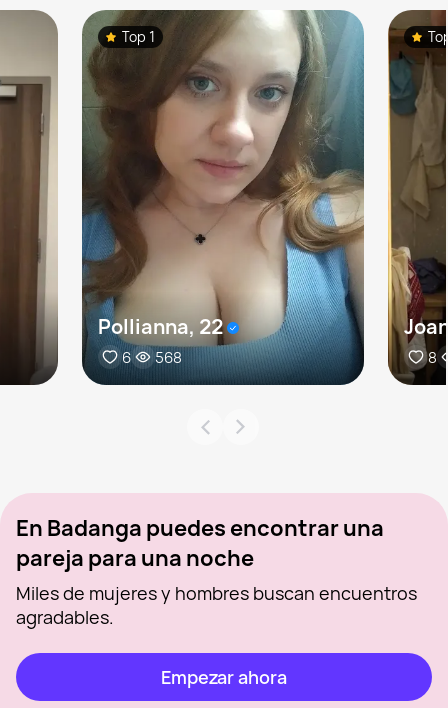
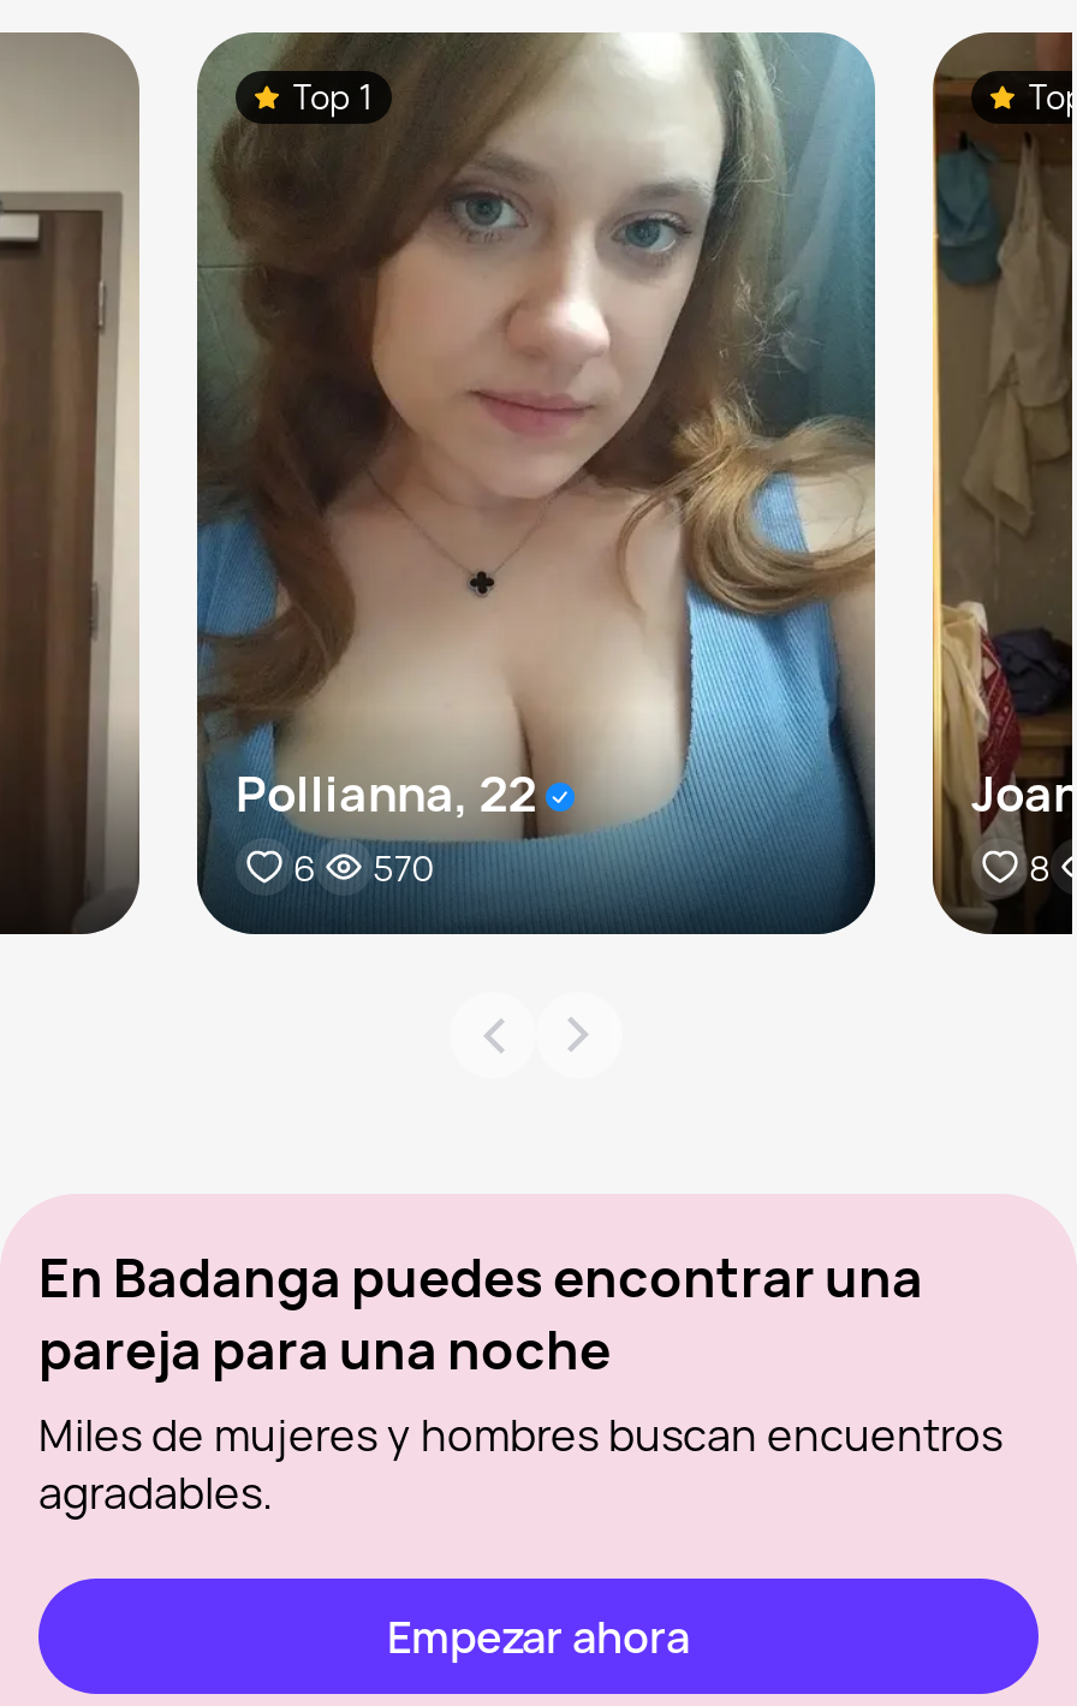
[122,347,182,366] 6 568 -> [293,844,435,890] 6 570

